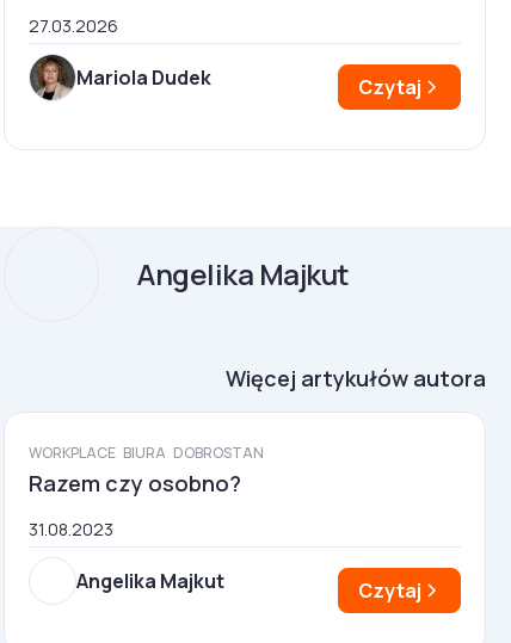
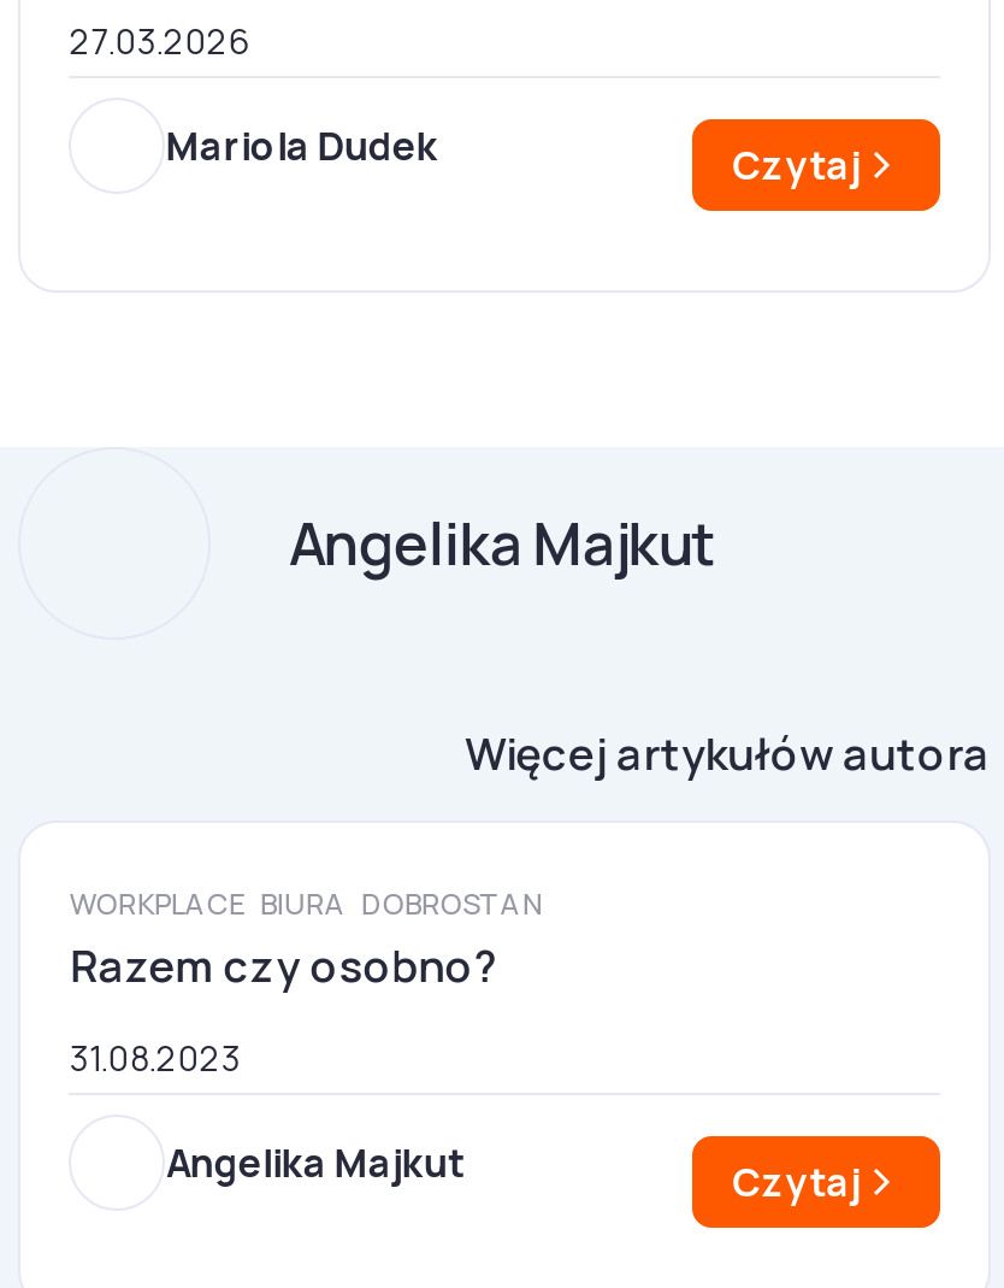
[29,54,73,101] [image] -> none

